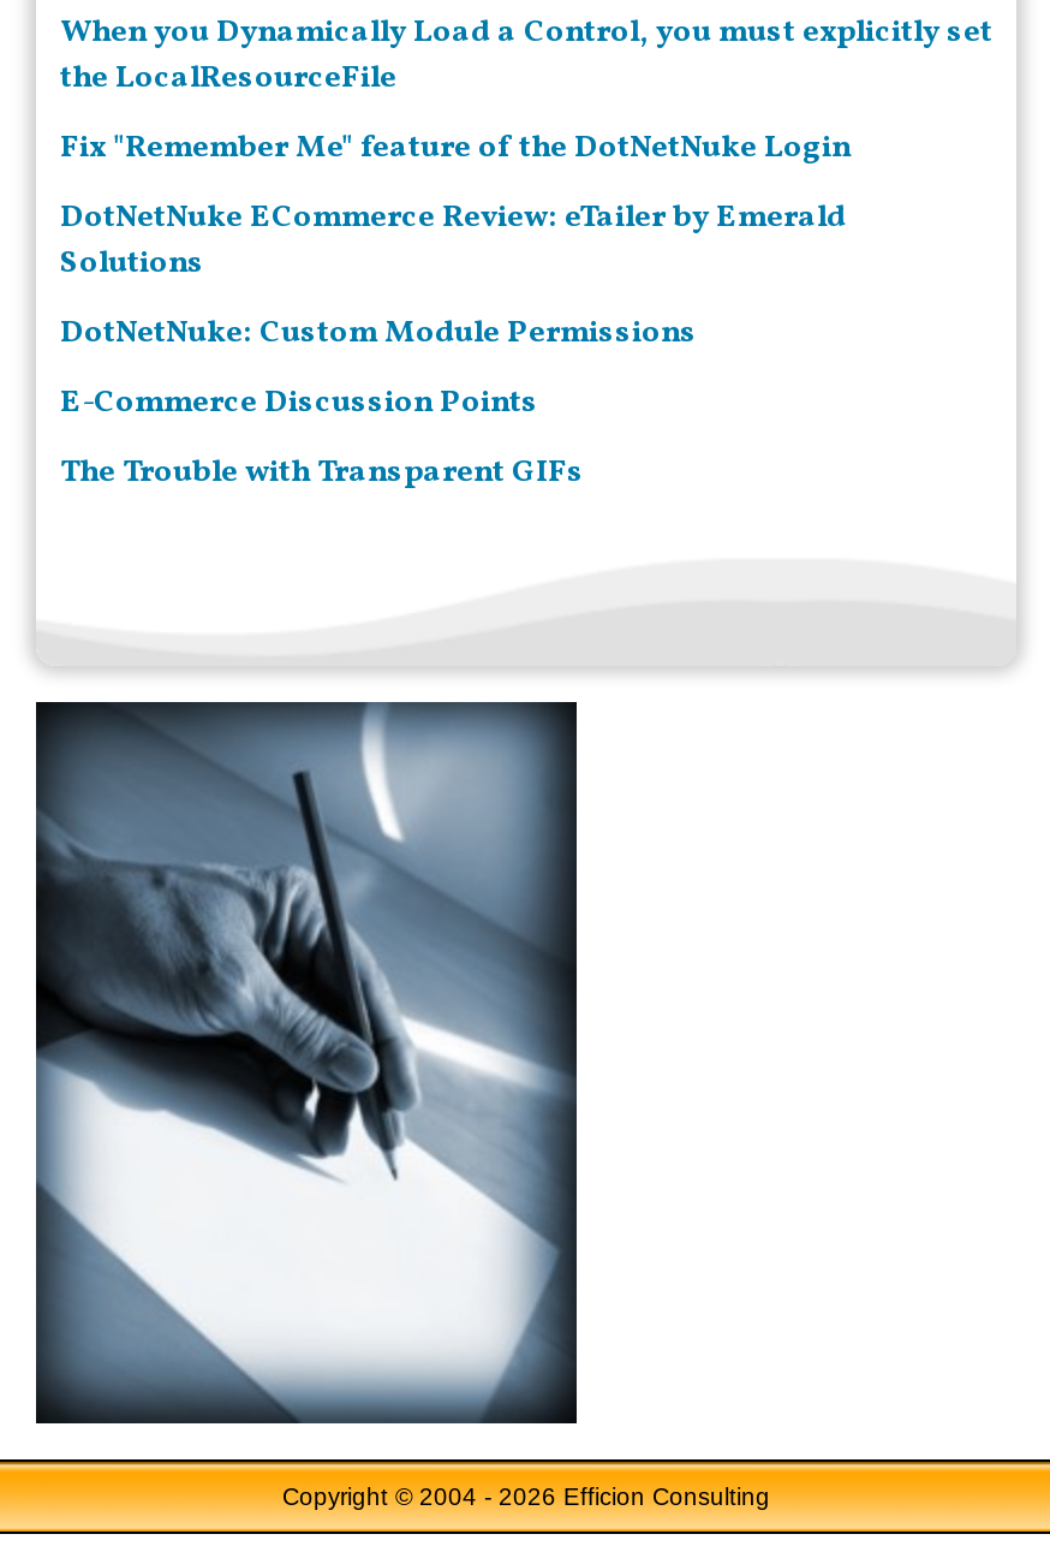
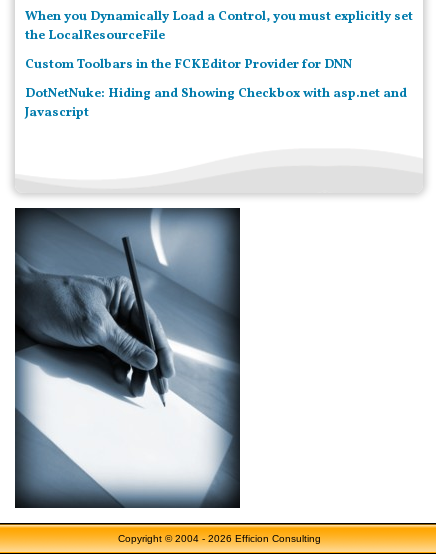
[60,127,851,495] Fix "Remember Me" feature of the DotNetNuke Login | DotNetNuke ECommerce Review: eTailer by Emerald | Solutions | DotNetNuke: Custom Module Permissions | E-Commerce Discussion Points | The Trouble with Transparent GIFs -> [25,56,407,122] Custom Toolbars in the FCKEditor Provider for DNN | DotNetNuke: Hiding and Showing Checkbox with asp.net and | Javascript

